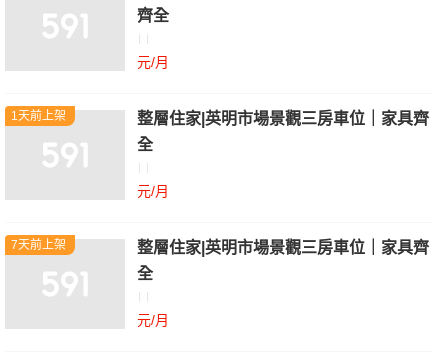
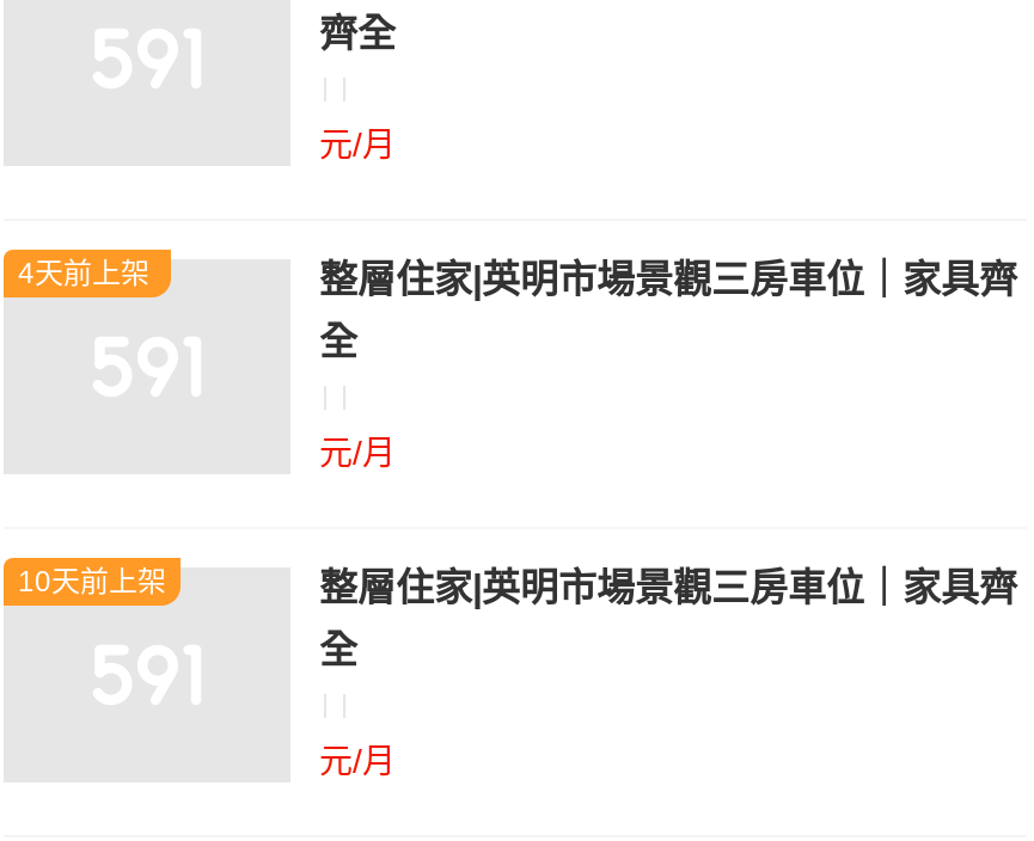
[11,109,66,123] 1天前上架 -> [18,257,149,290] 4天前上架
[11,238,66,252] 7天前上架 -> [18,565,166,598] 10天前上架

